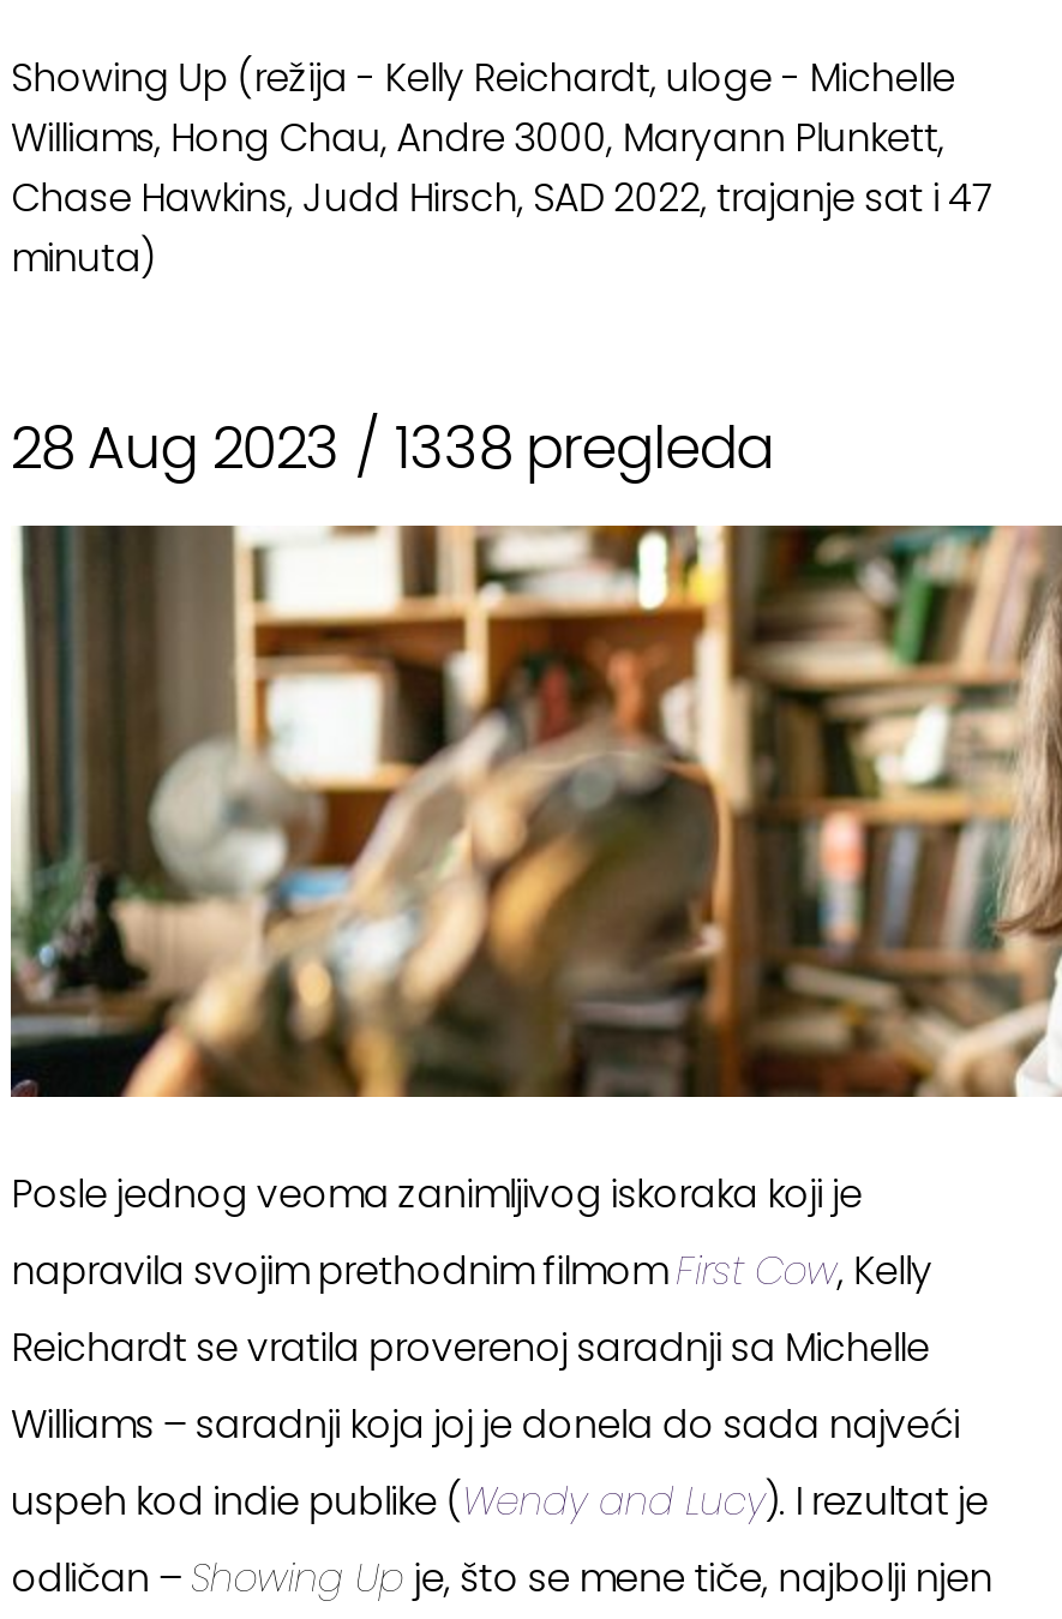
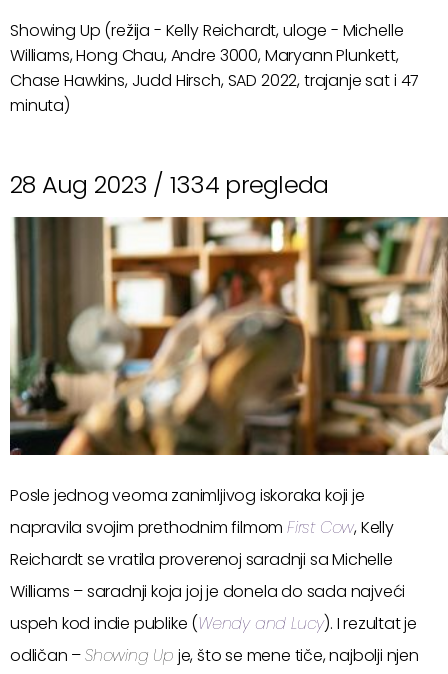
[11,408,773,487] 28 Aug 2023 / 1338 pregleda -> [10,168,329,201] 28 Aug 2023 / 1334 pregleda

